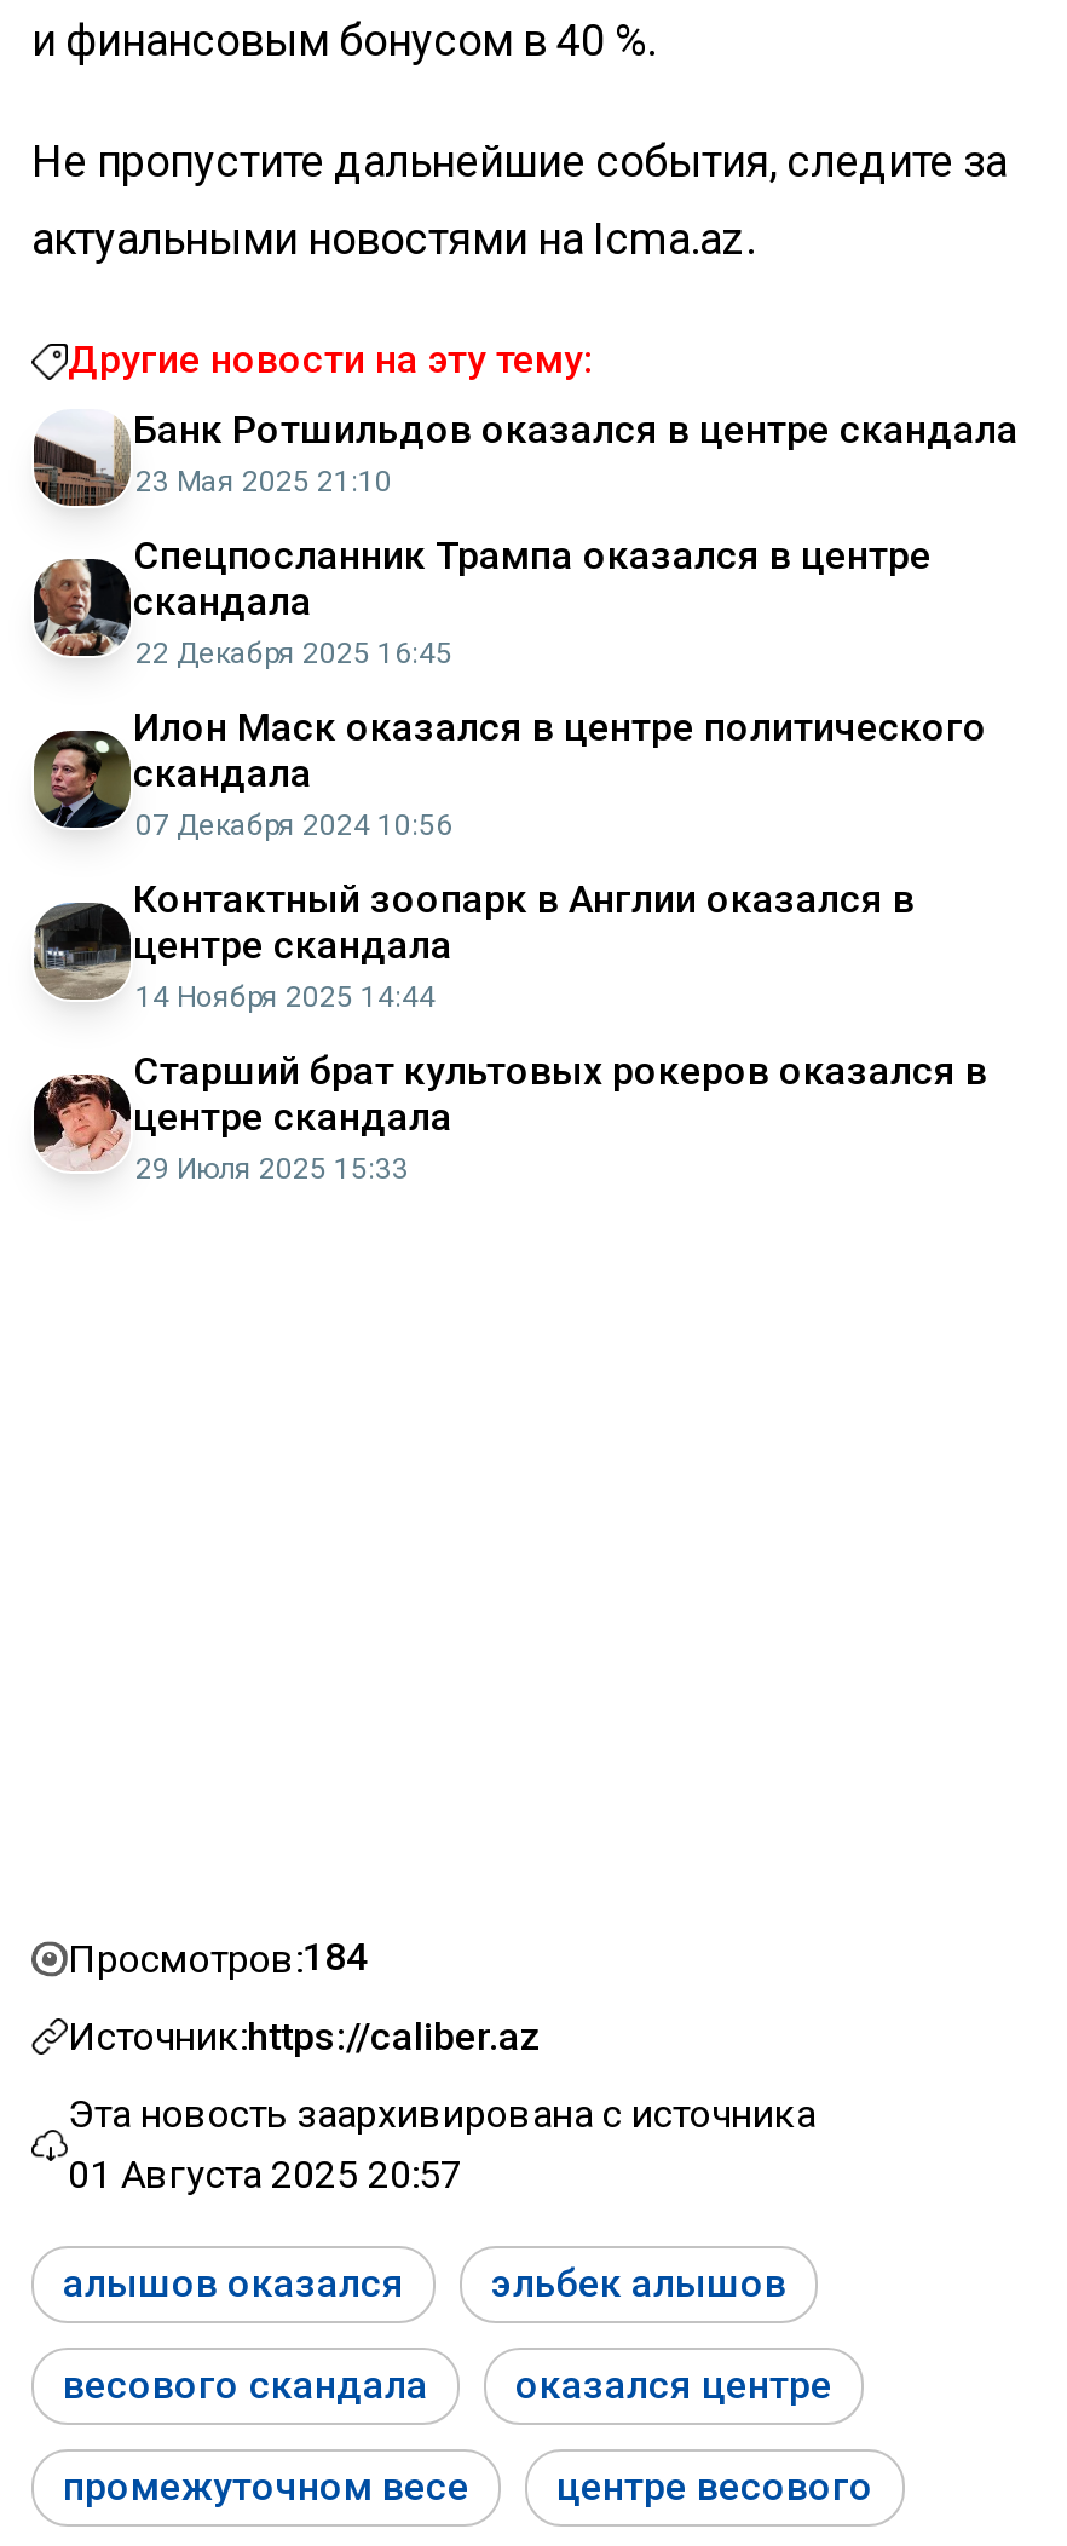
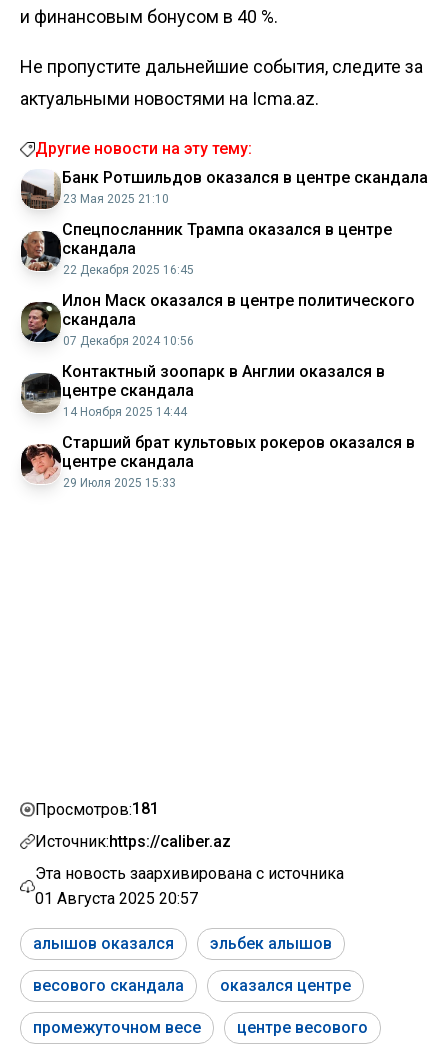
[68,1934,368,1981] Просмотров:184 -> [35,799,159,819] Просмотров:181

